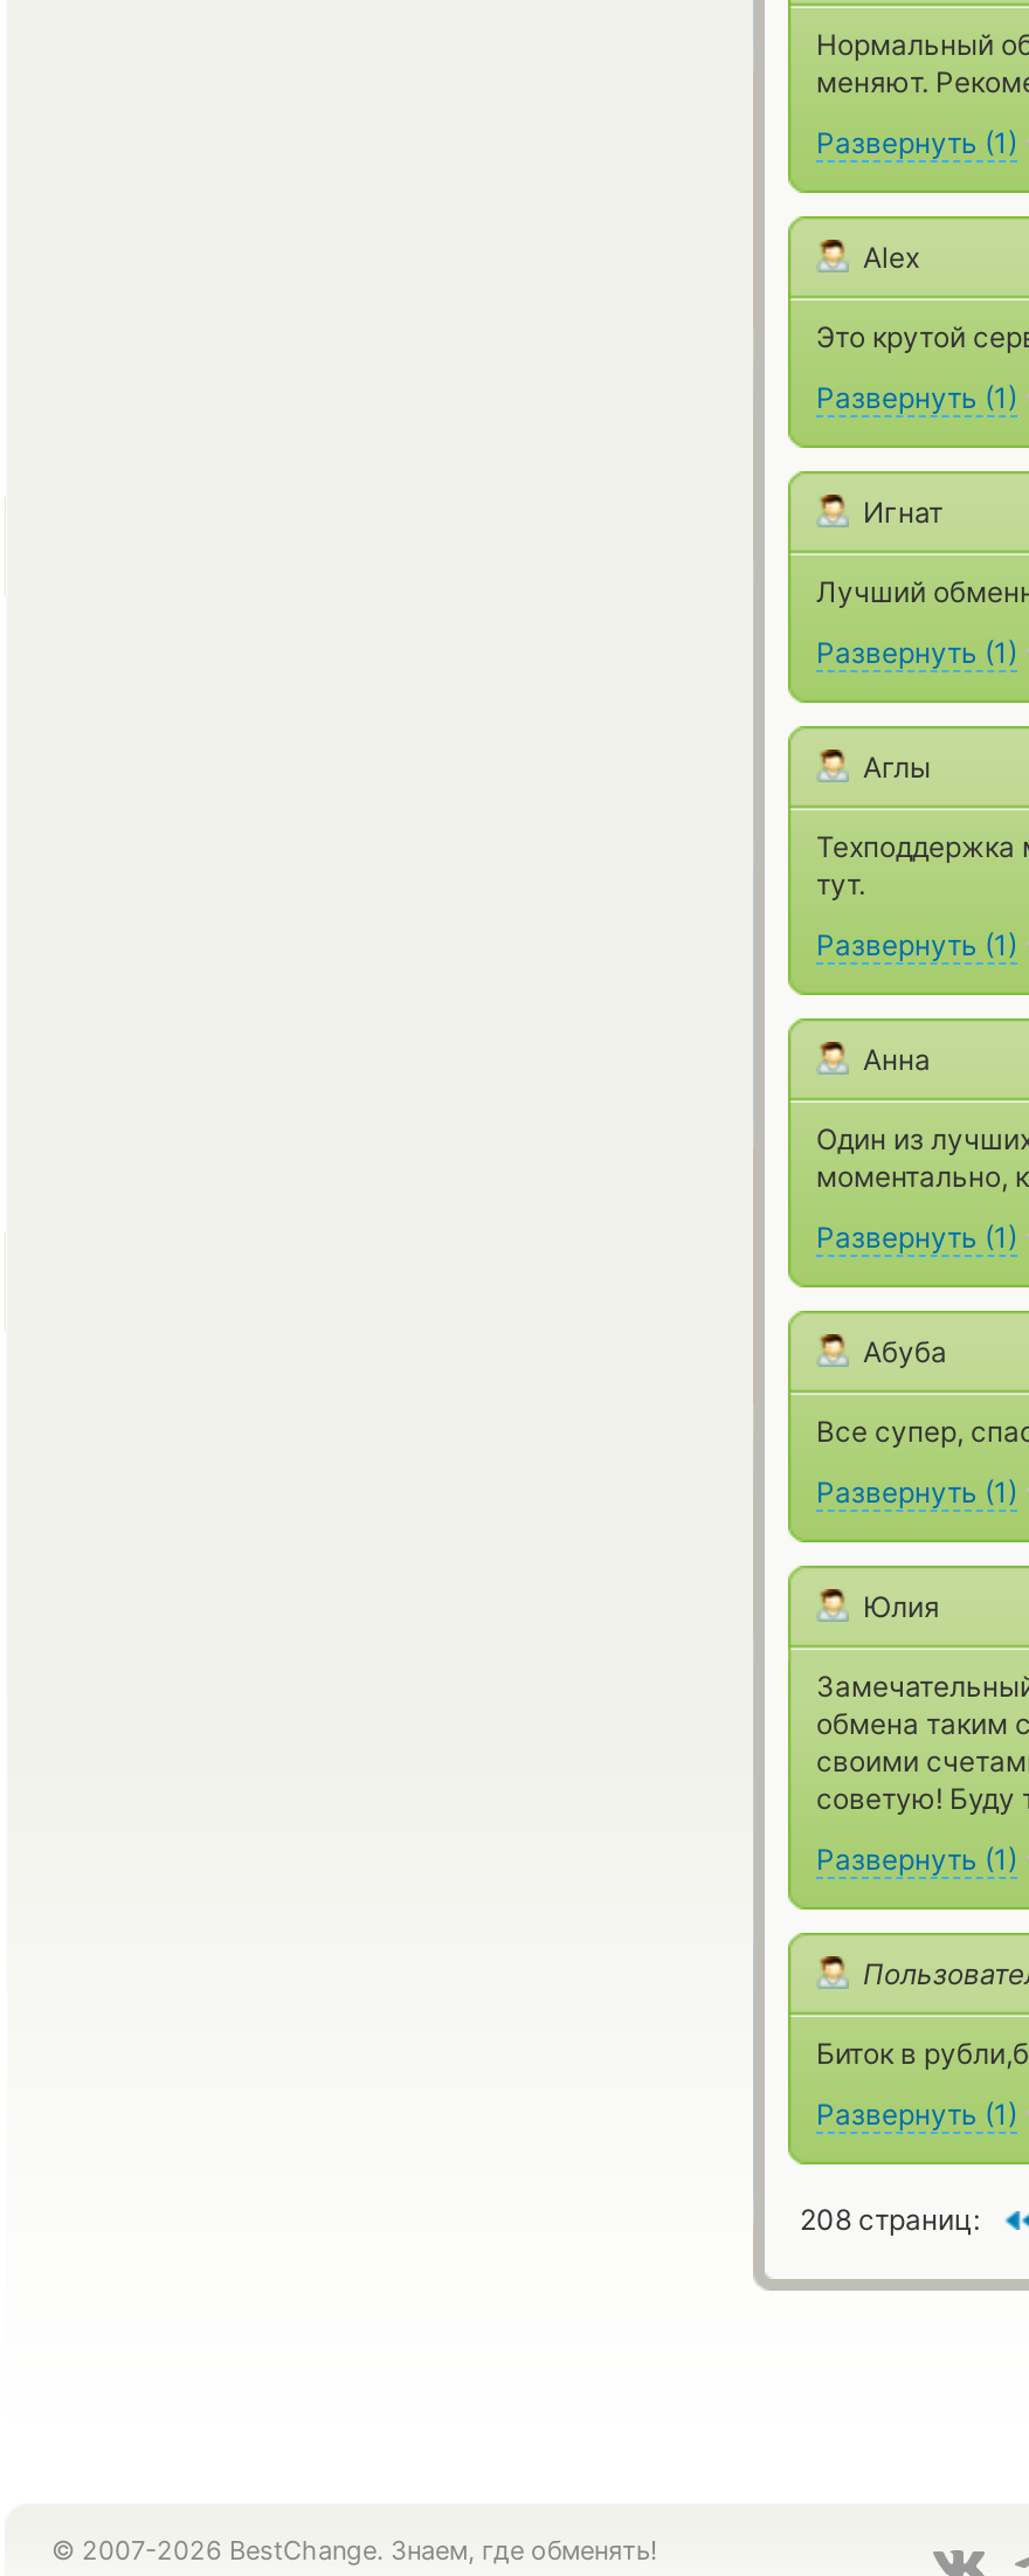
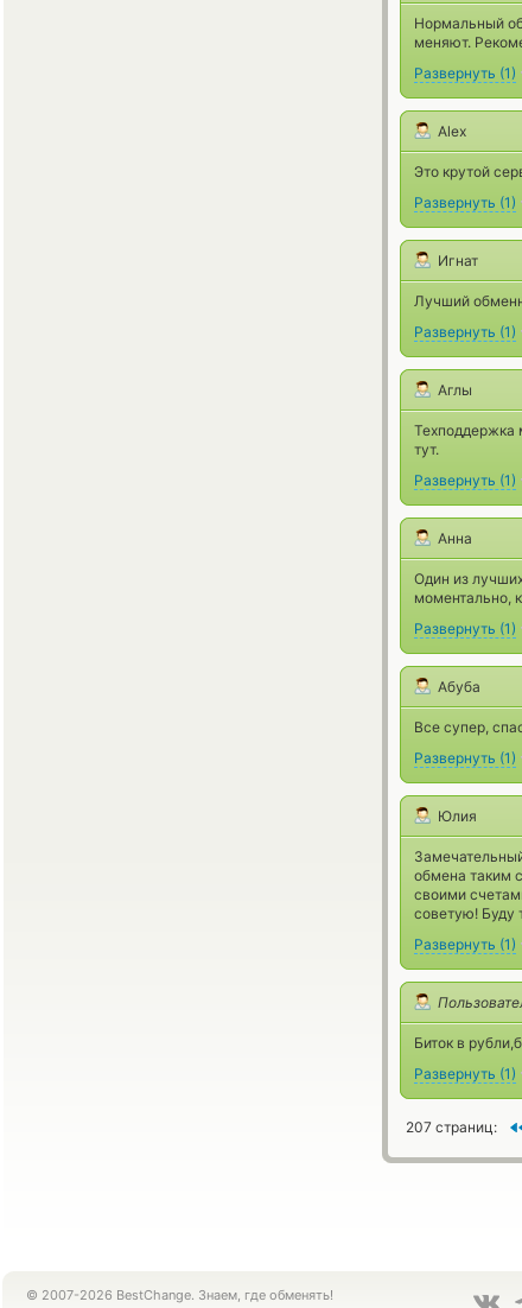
[800,2202,987,2237] 208 страниц: -> [406,1118,501,1136] 207 страниц:

